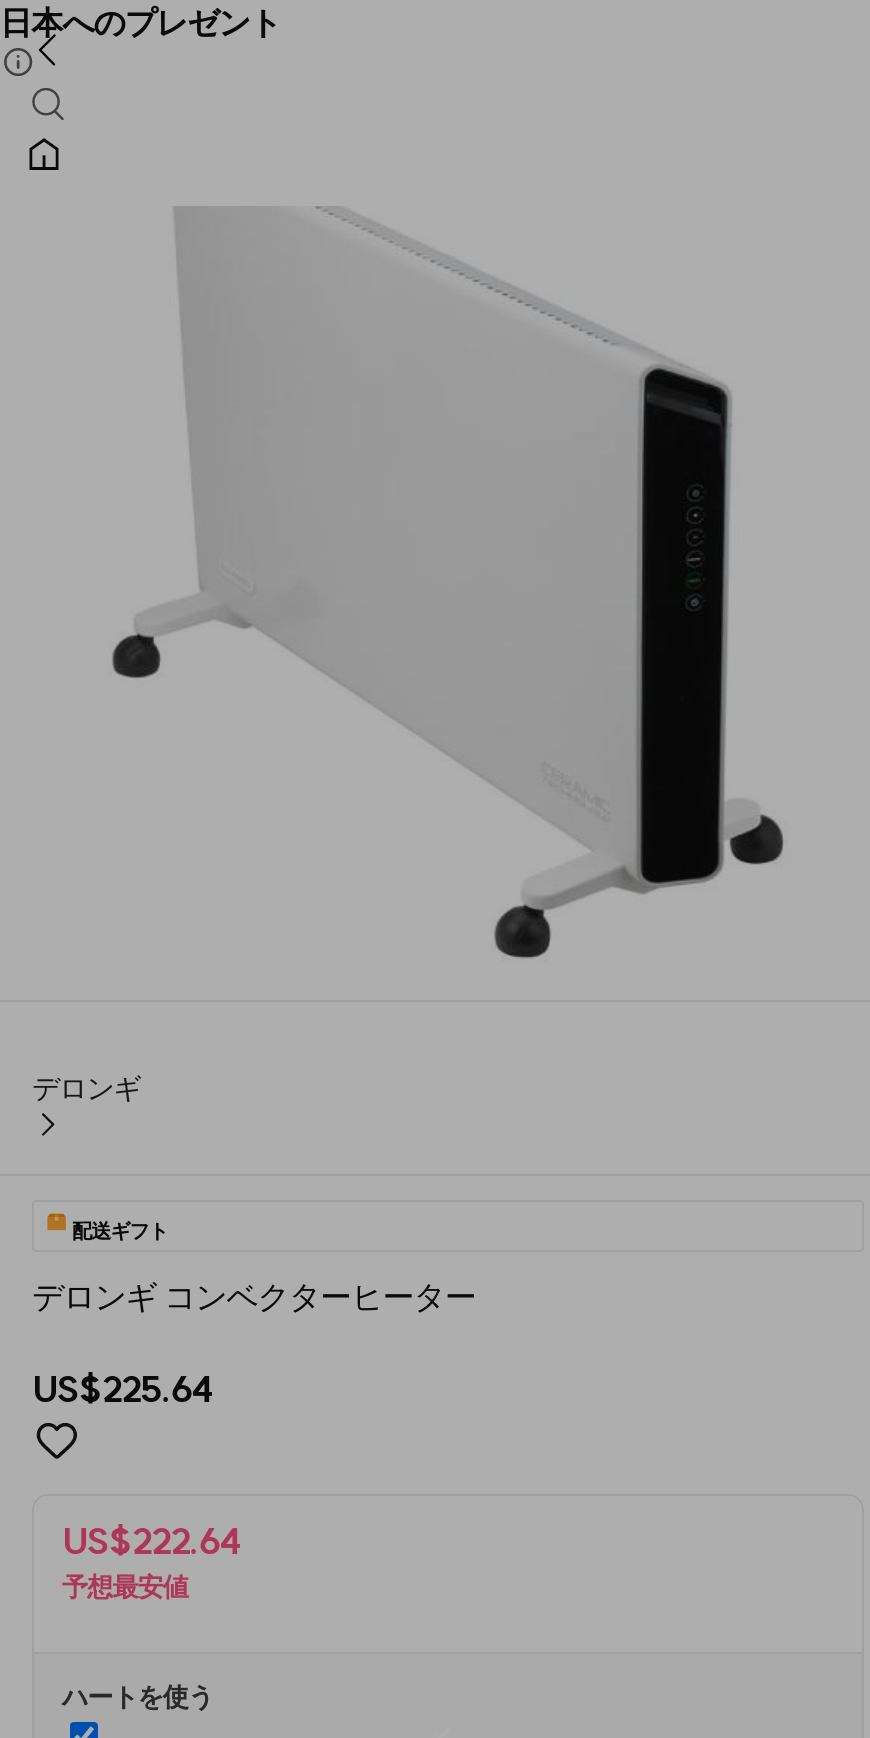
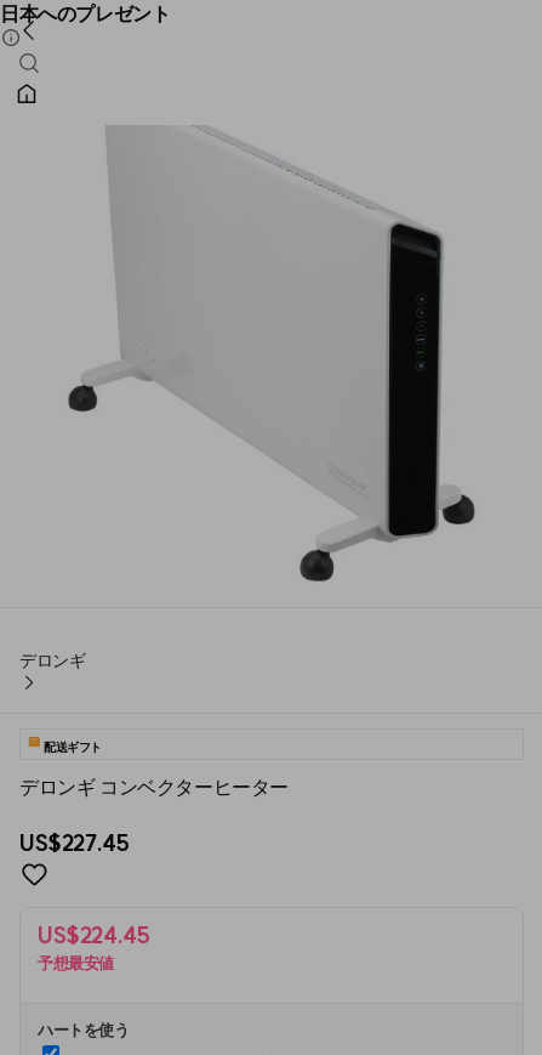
[32,1366,215,1412] US$225.64 -> [19,829,129,857] US$227.45
[62,1518,243,1564] US$222.64 -> [38,921,150,949] US$224.45

